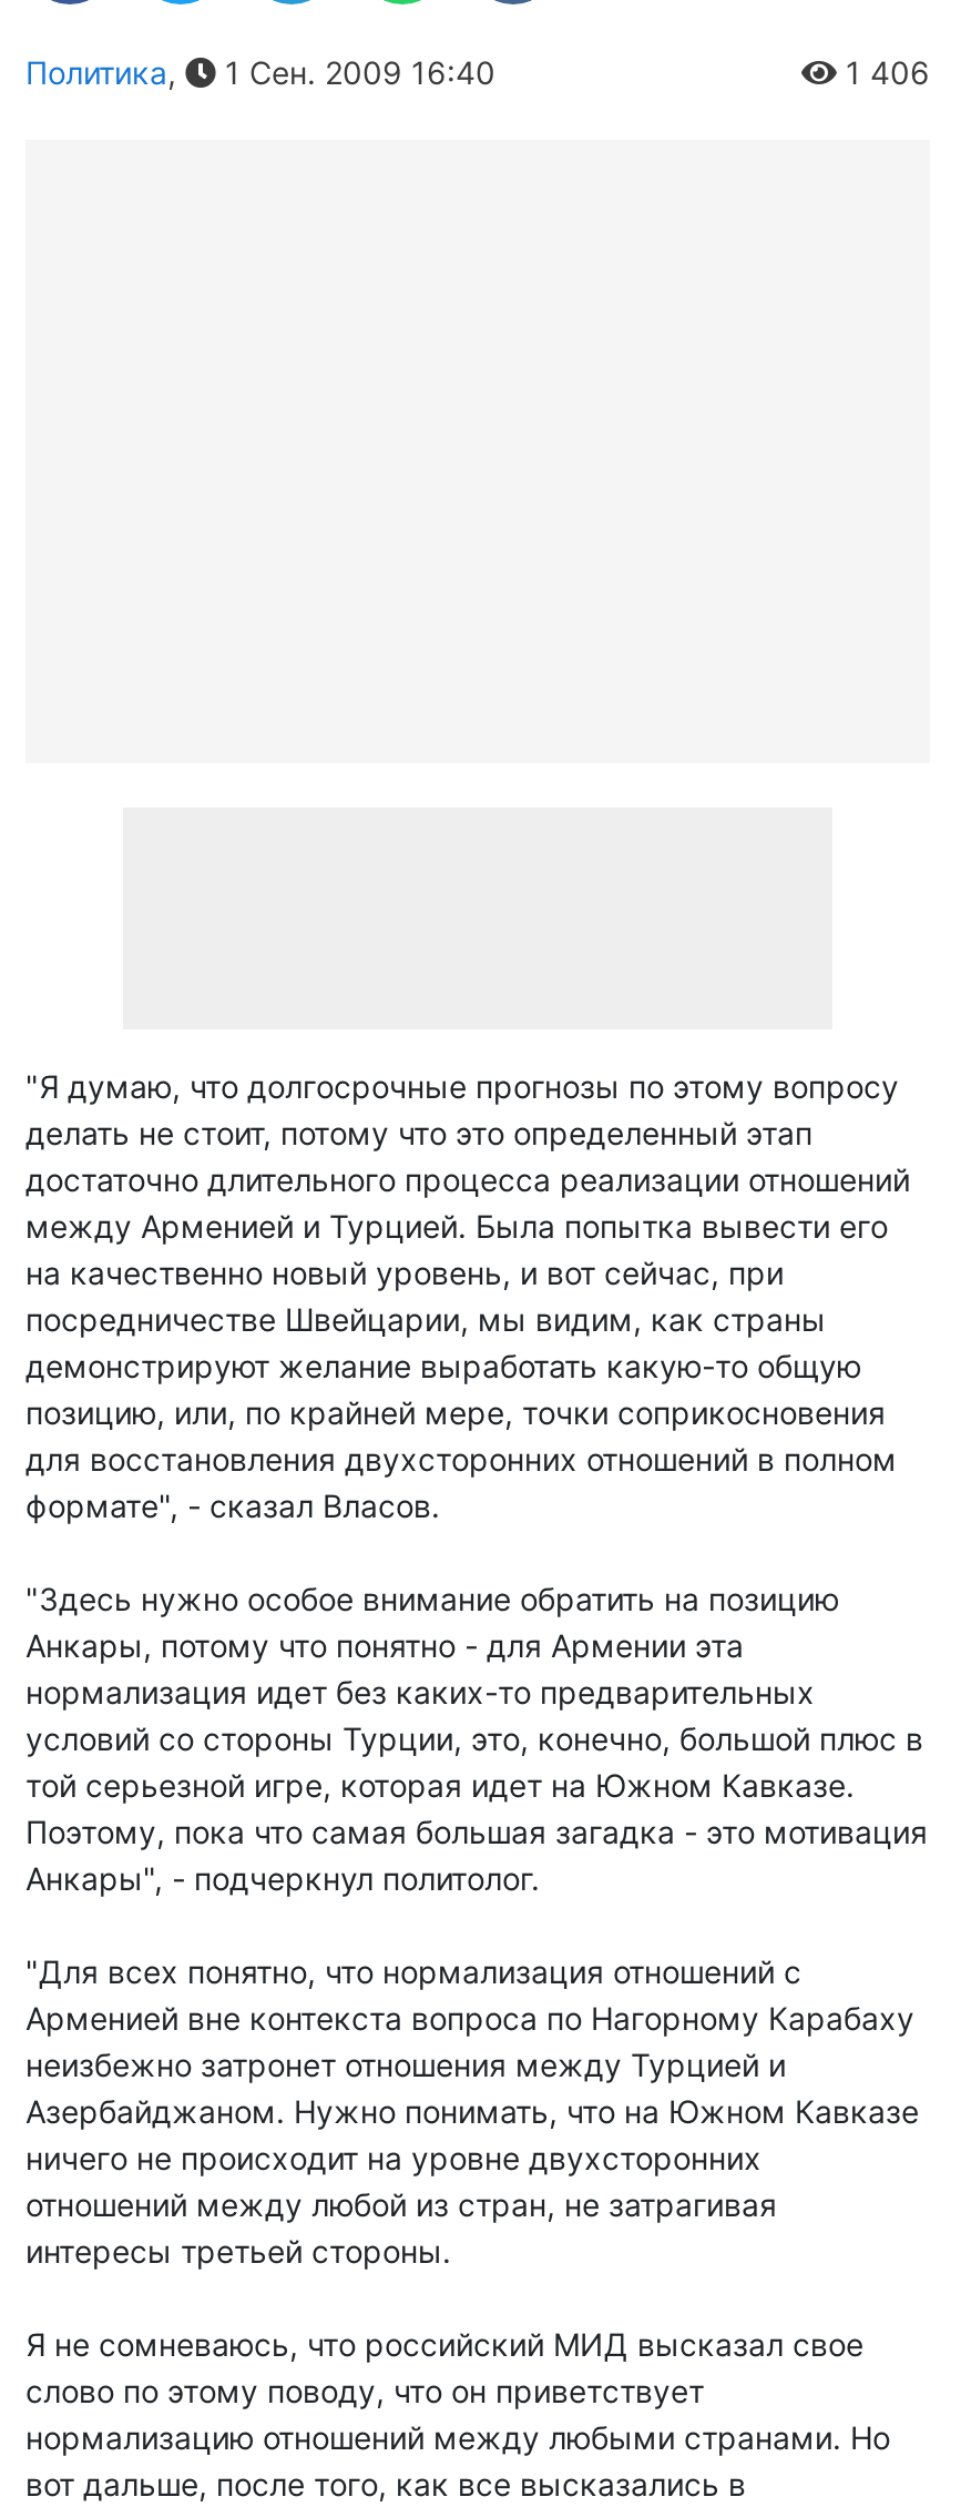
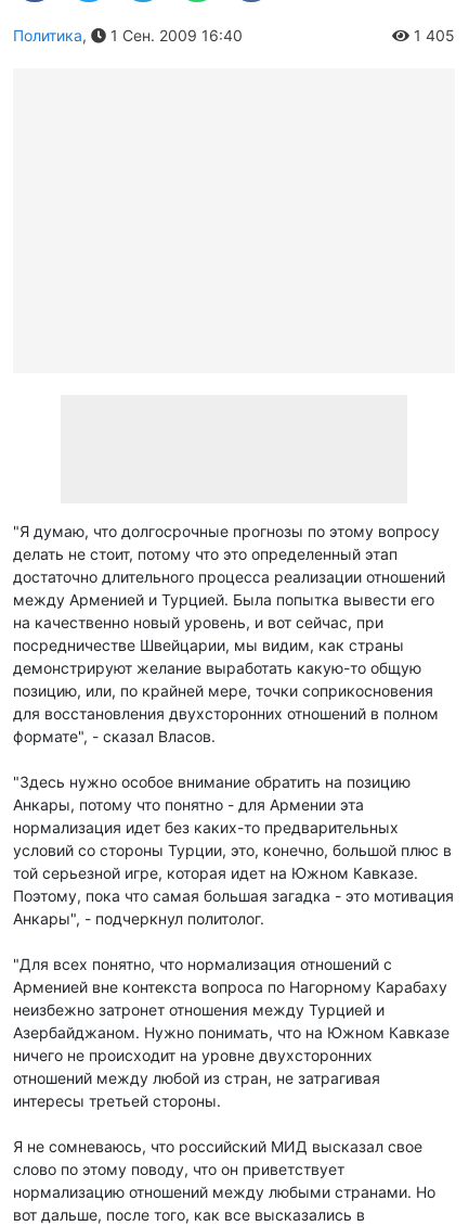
[837,53,930,91] 1 406 -> [409,26,455,44] 1 405

